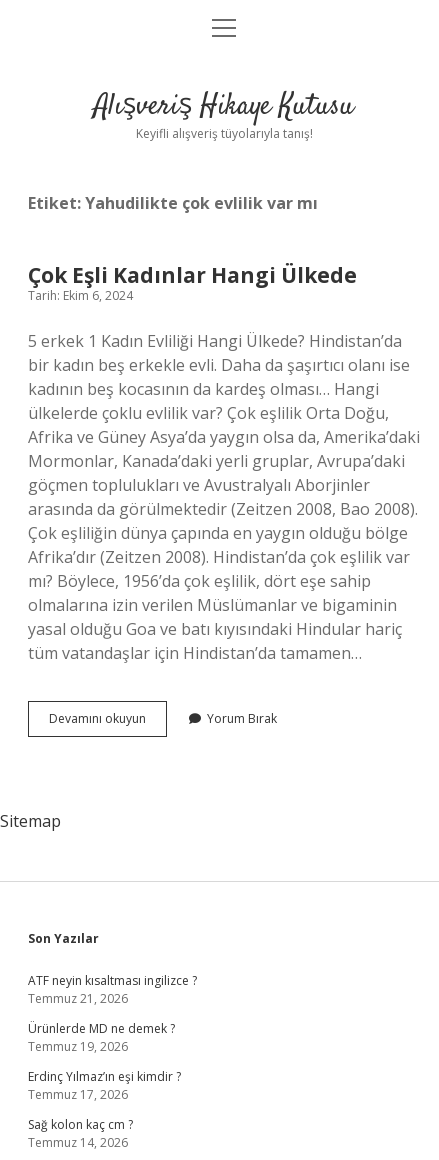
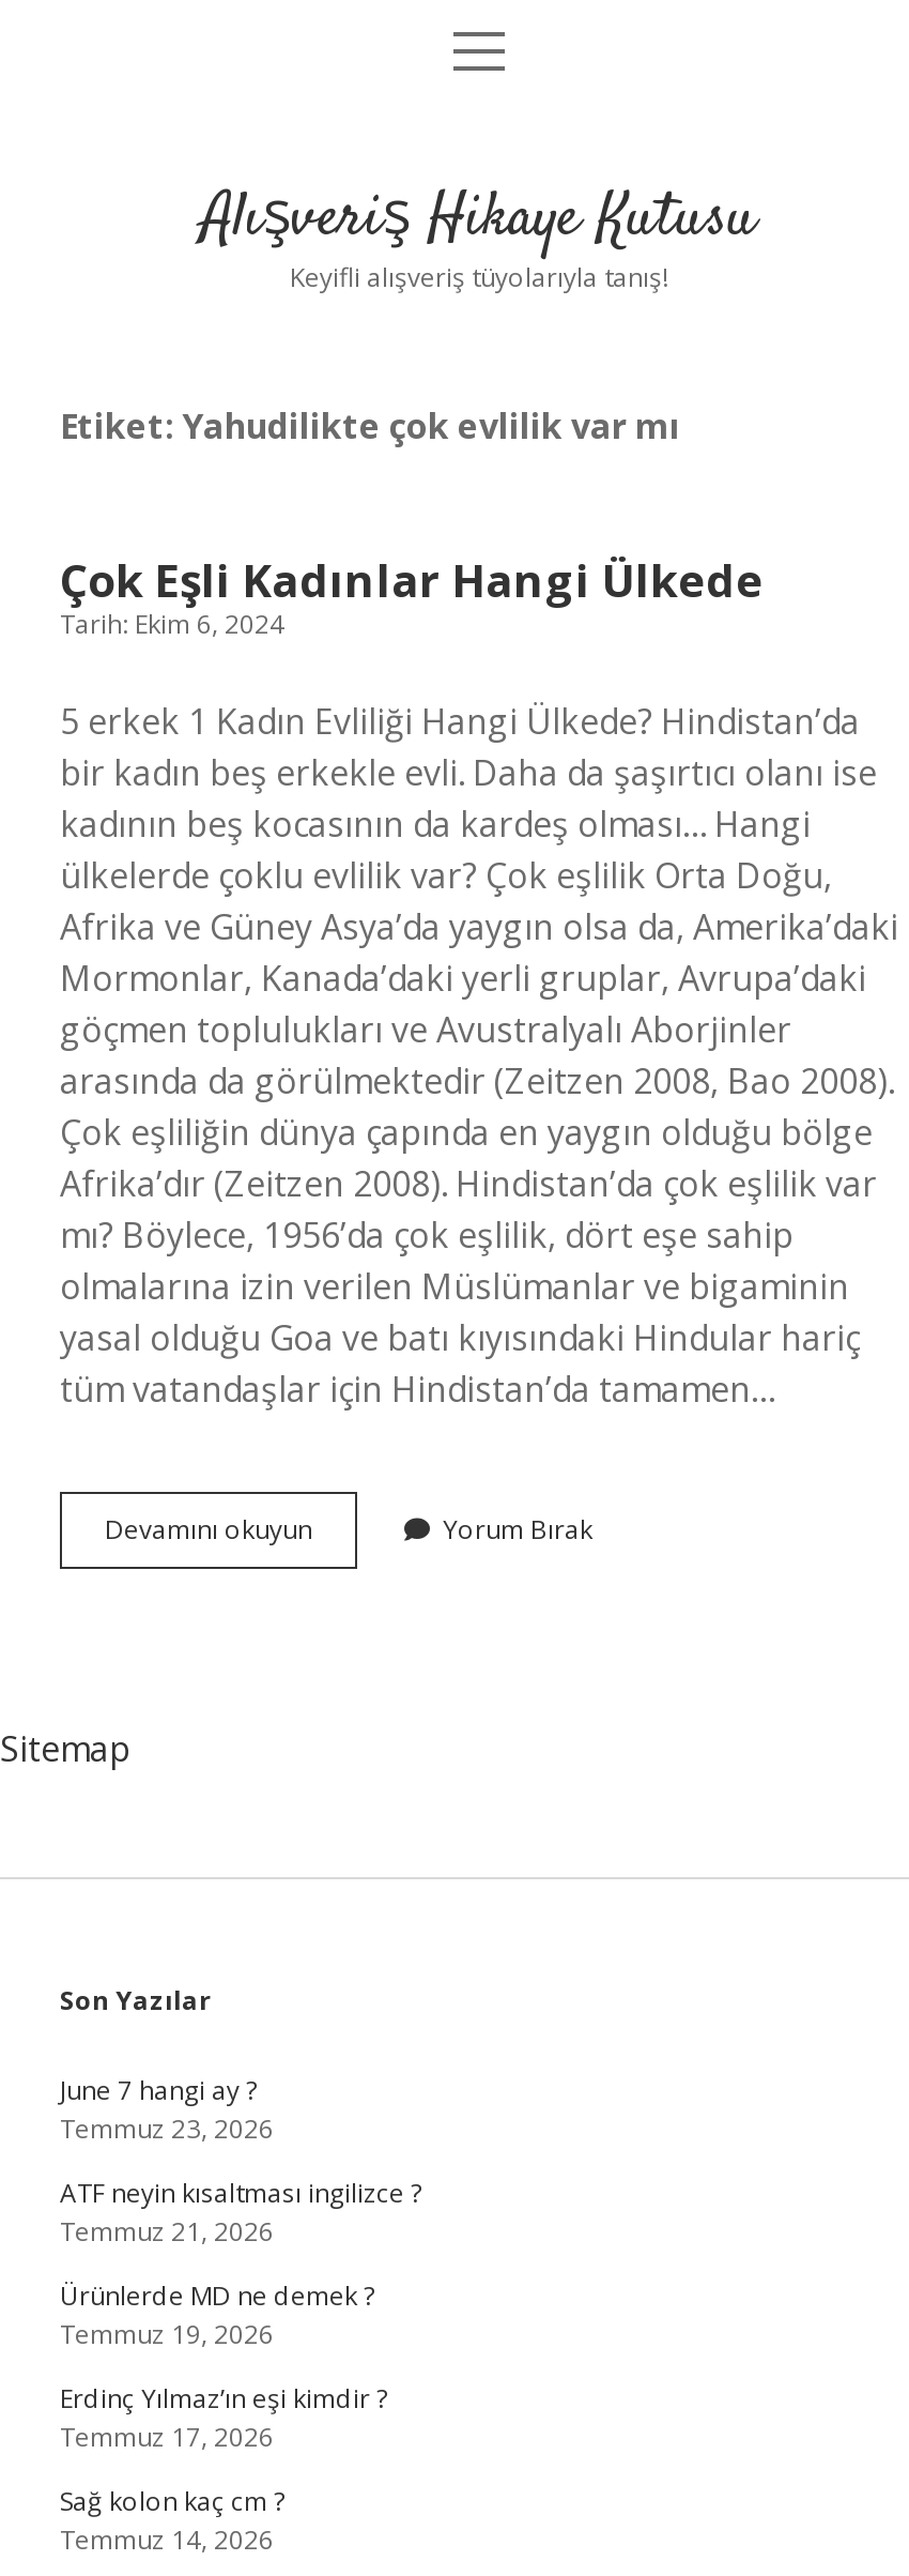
none -> [60,2072,274,2147] June 7 hangi ay ? | Temmuz 23, 2026

